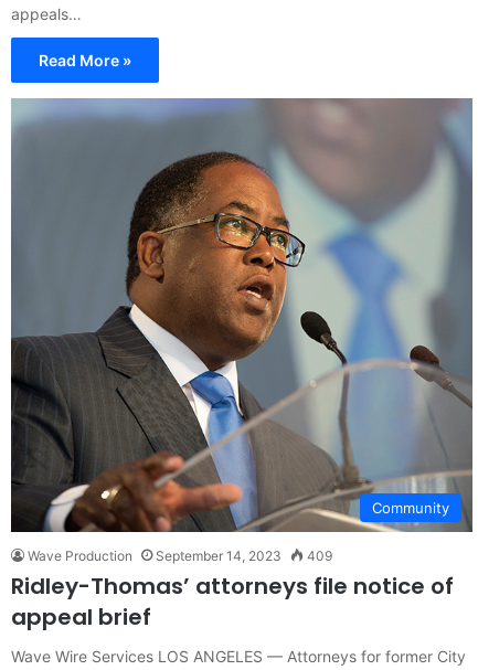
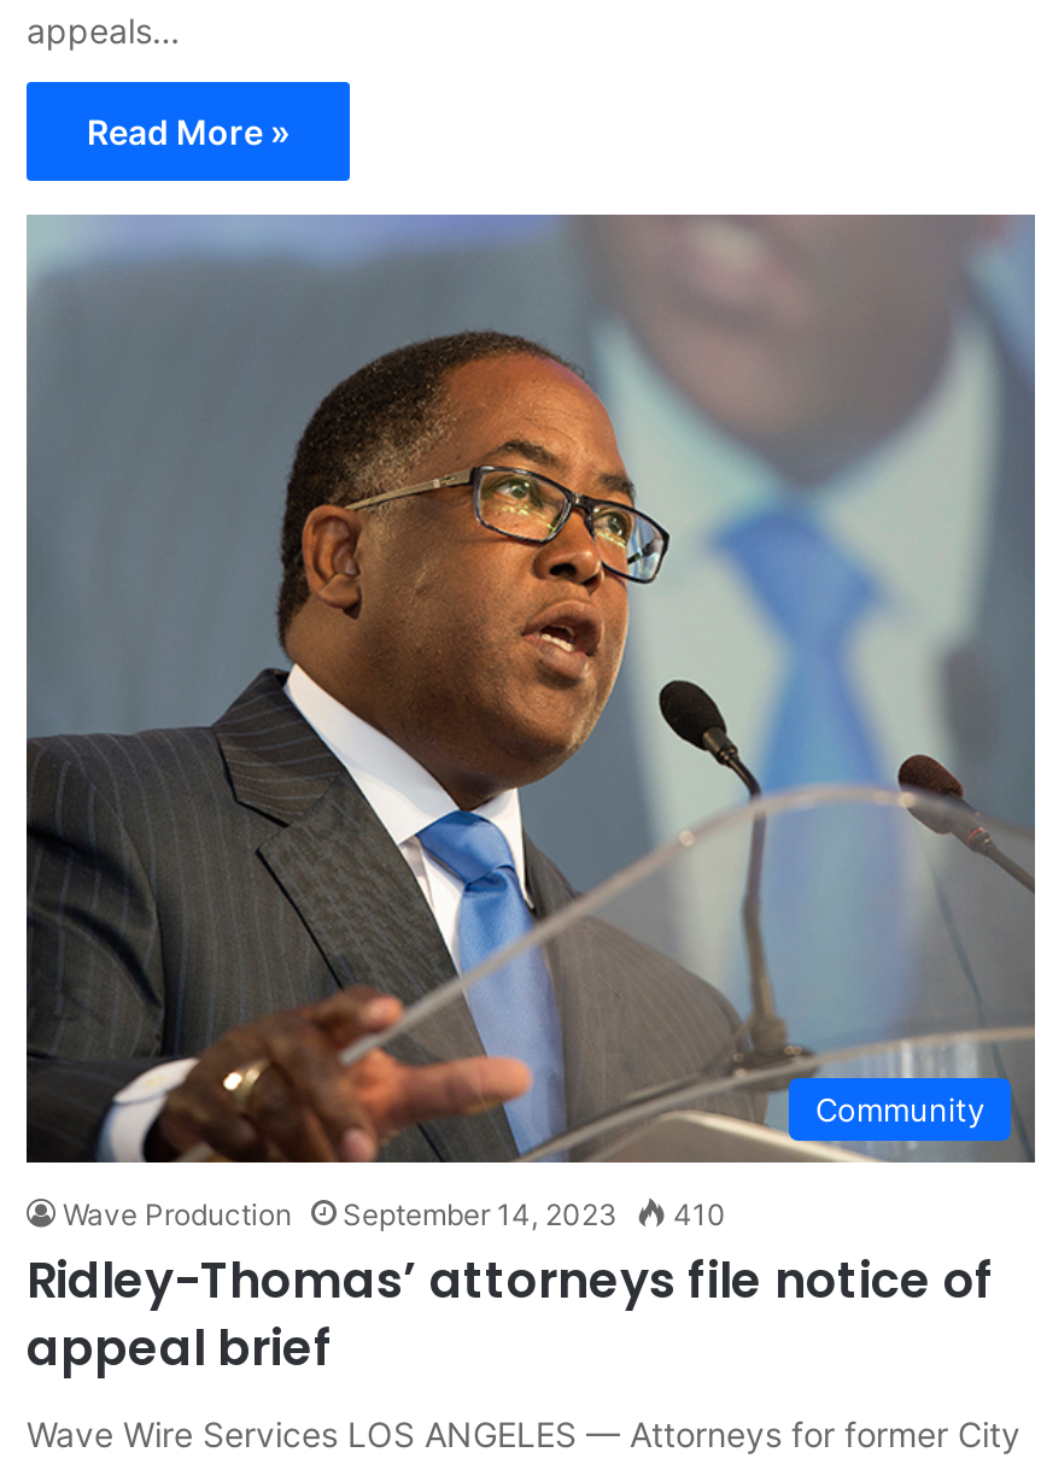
[28,547,332,564] Wave Production September 14, 2023 409 -> [63,1196,726,1232] Wave Production September 14, 2023 410

